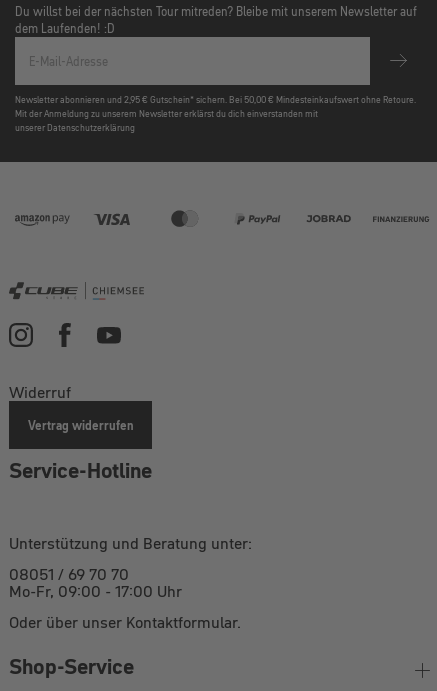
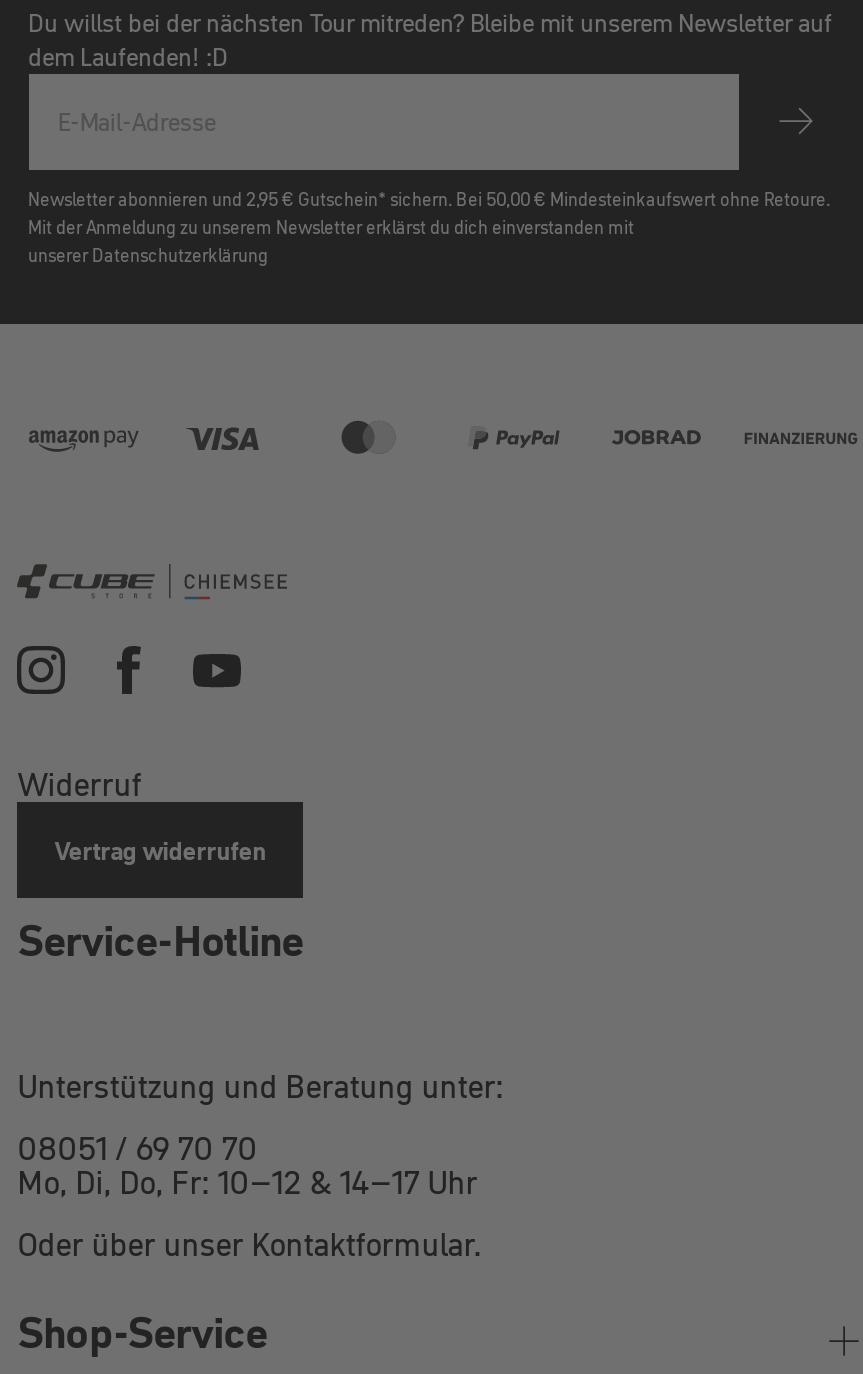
[9,580,186,602] Mo-Fr, 09:00 - 17:00 Uhr -> [17,1160,477,1204] Mo, Di, Do, Fr: 10–12 & 14–17 Uhr

